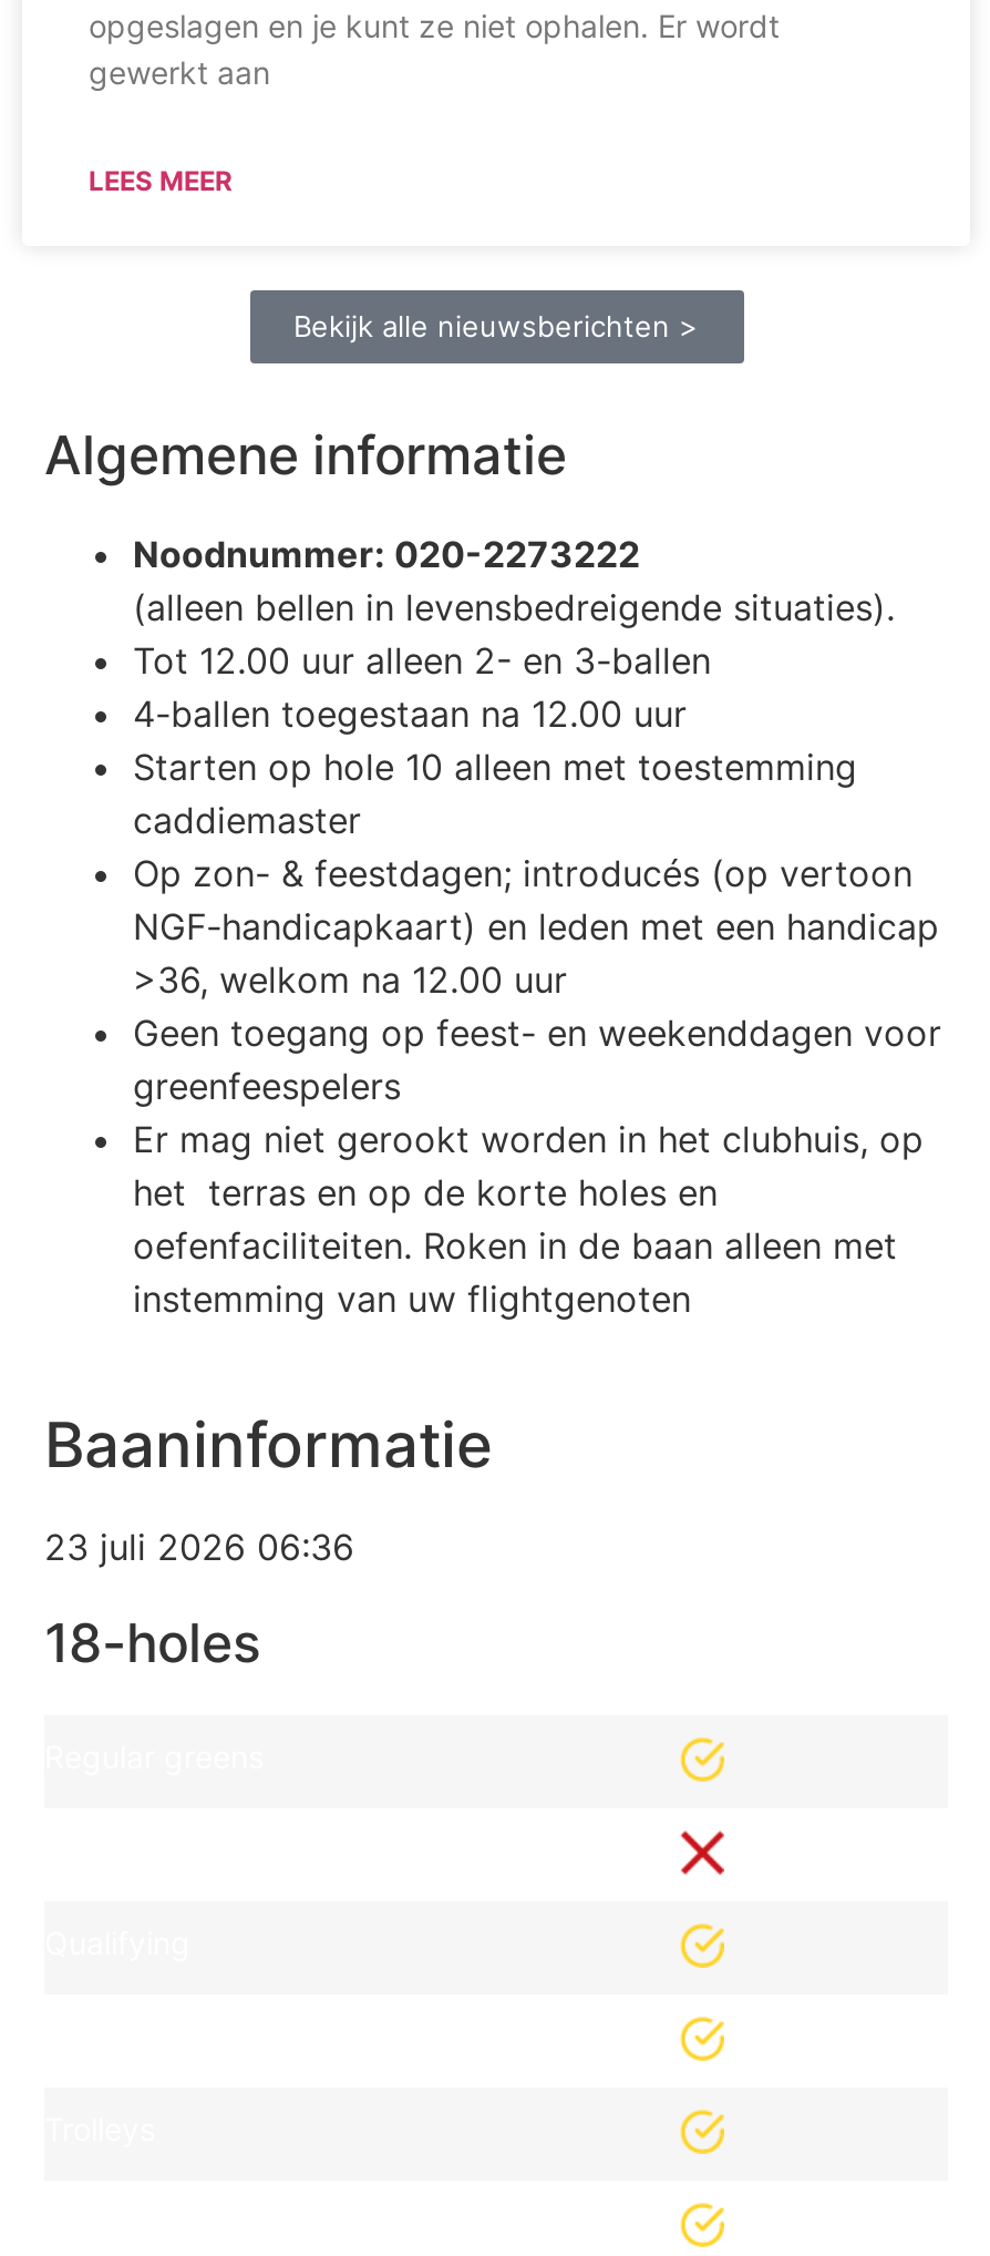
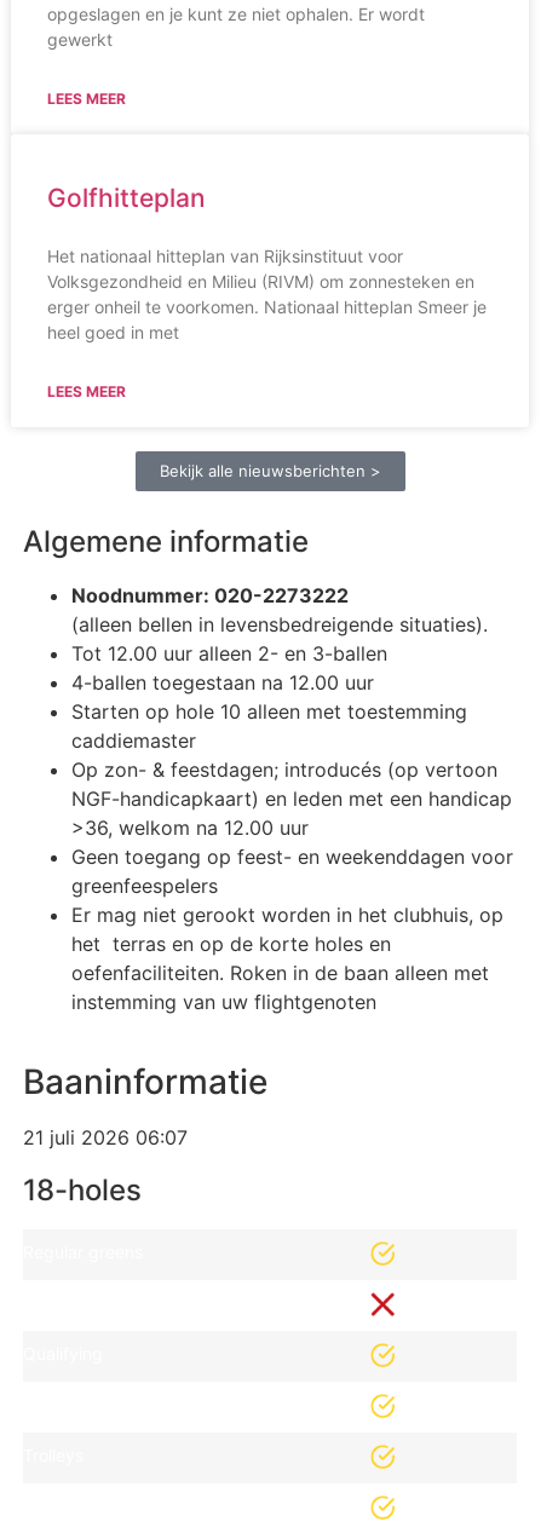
[89,53,270,91] gewerkt aan -> [47,29,487,342] gewerkt | LEES MEER | Golfhitteplan | Het nationaal hitteplan van Rijksinstituut voor | Volksgezondheid en Milieu (RIVM) om zonnesteken en | erger onheil te voorkomen. Nationaal hitteplan Smeer je | heel goed in met
[44,1525,354,1569] 23 juli 2026 06:36 -> [23,1125,188,1149] 21 juli 2026 06:07

